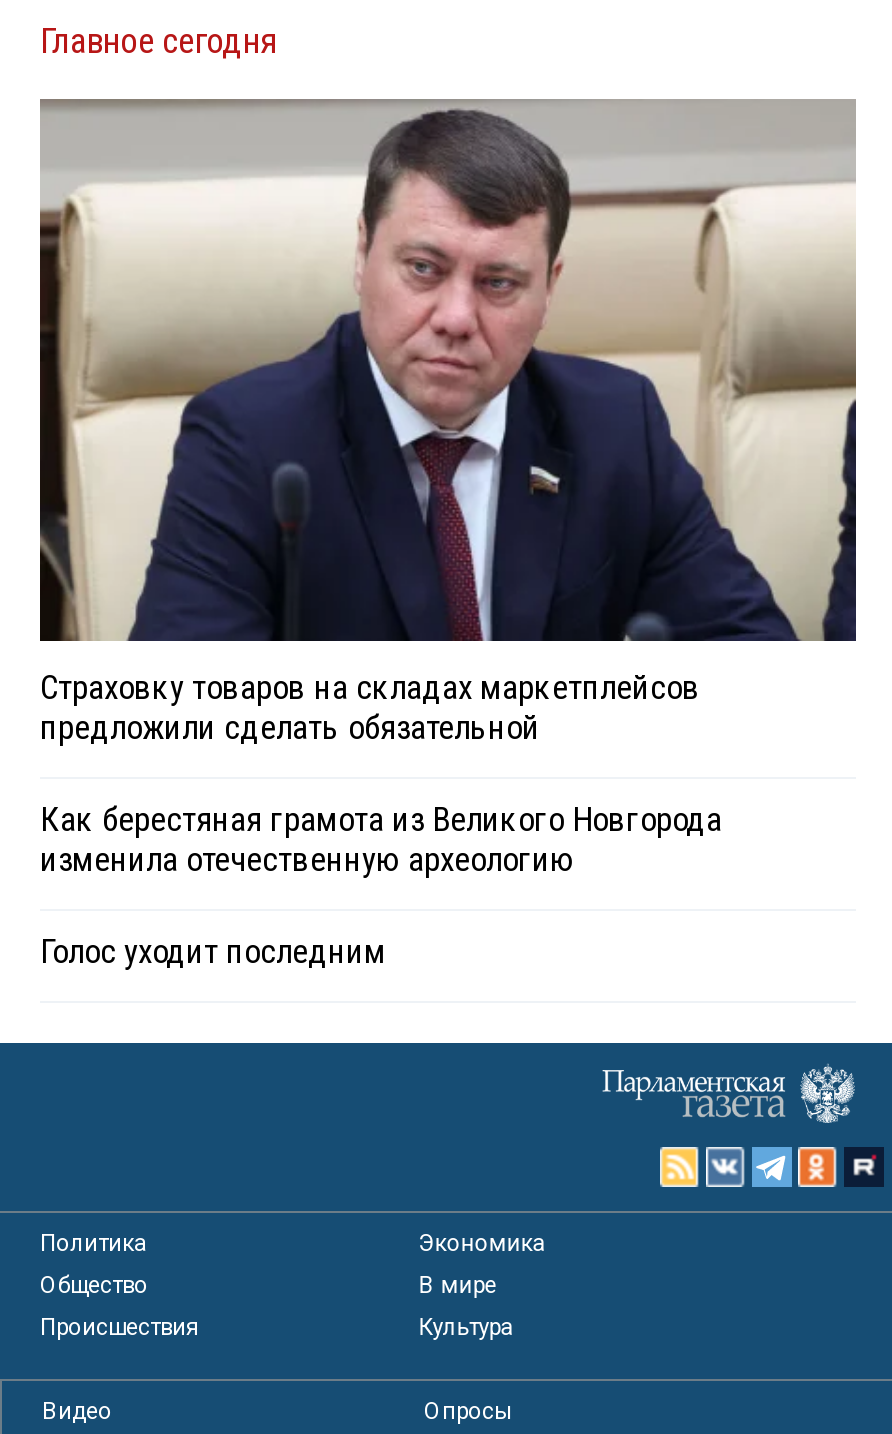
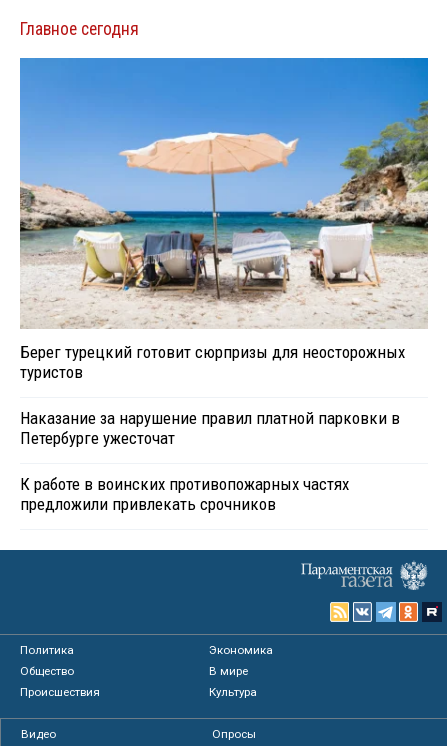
[38,97,858,746] [image] | Страховку товаров на складах маркетплейсов | предложили сделать обязательной -> [19,57,429,382] [image] | Берег турецкий готовит сюрпризы для неосторожных | туристов
[40,798,722,878] Как берестяная грамота из Великого Новгорода | изменила отечественную археологию -> [20,408,400,448] Наказание за нарушение правил платной парковки в | Петербурге ужесточат
[40,930,386,970] Голос уходит последним -> [20,474,349,514] К работе в воинских противопожарных частях | предложили привлекать срочников

